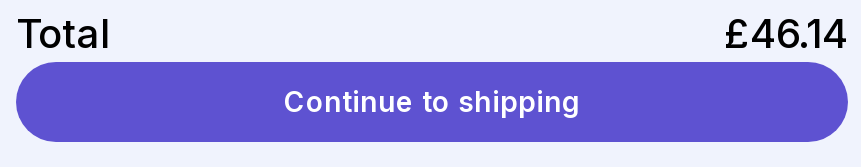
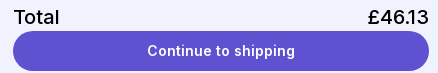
[724,10,848,58] £46.14 -> [367,5,429,29] £46.13

